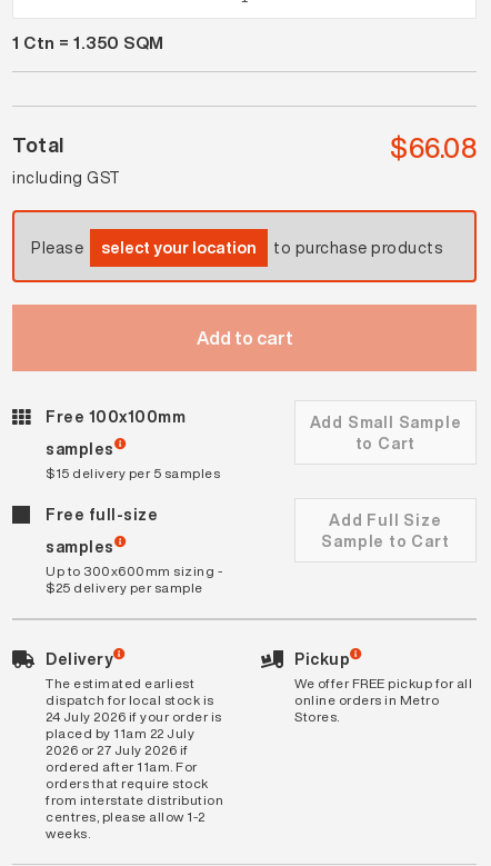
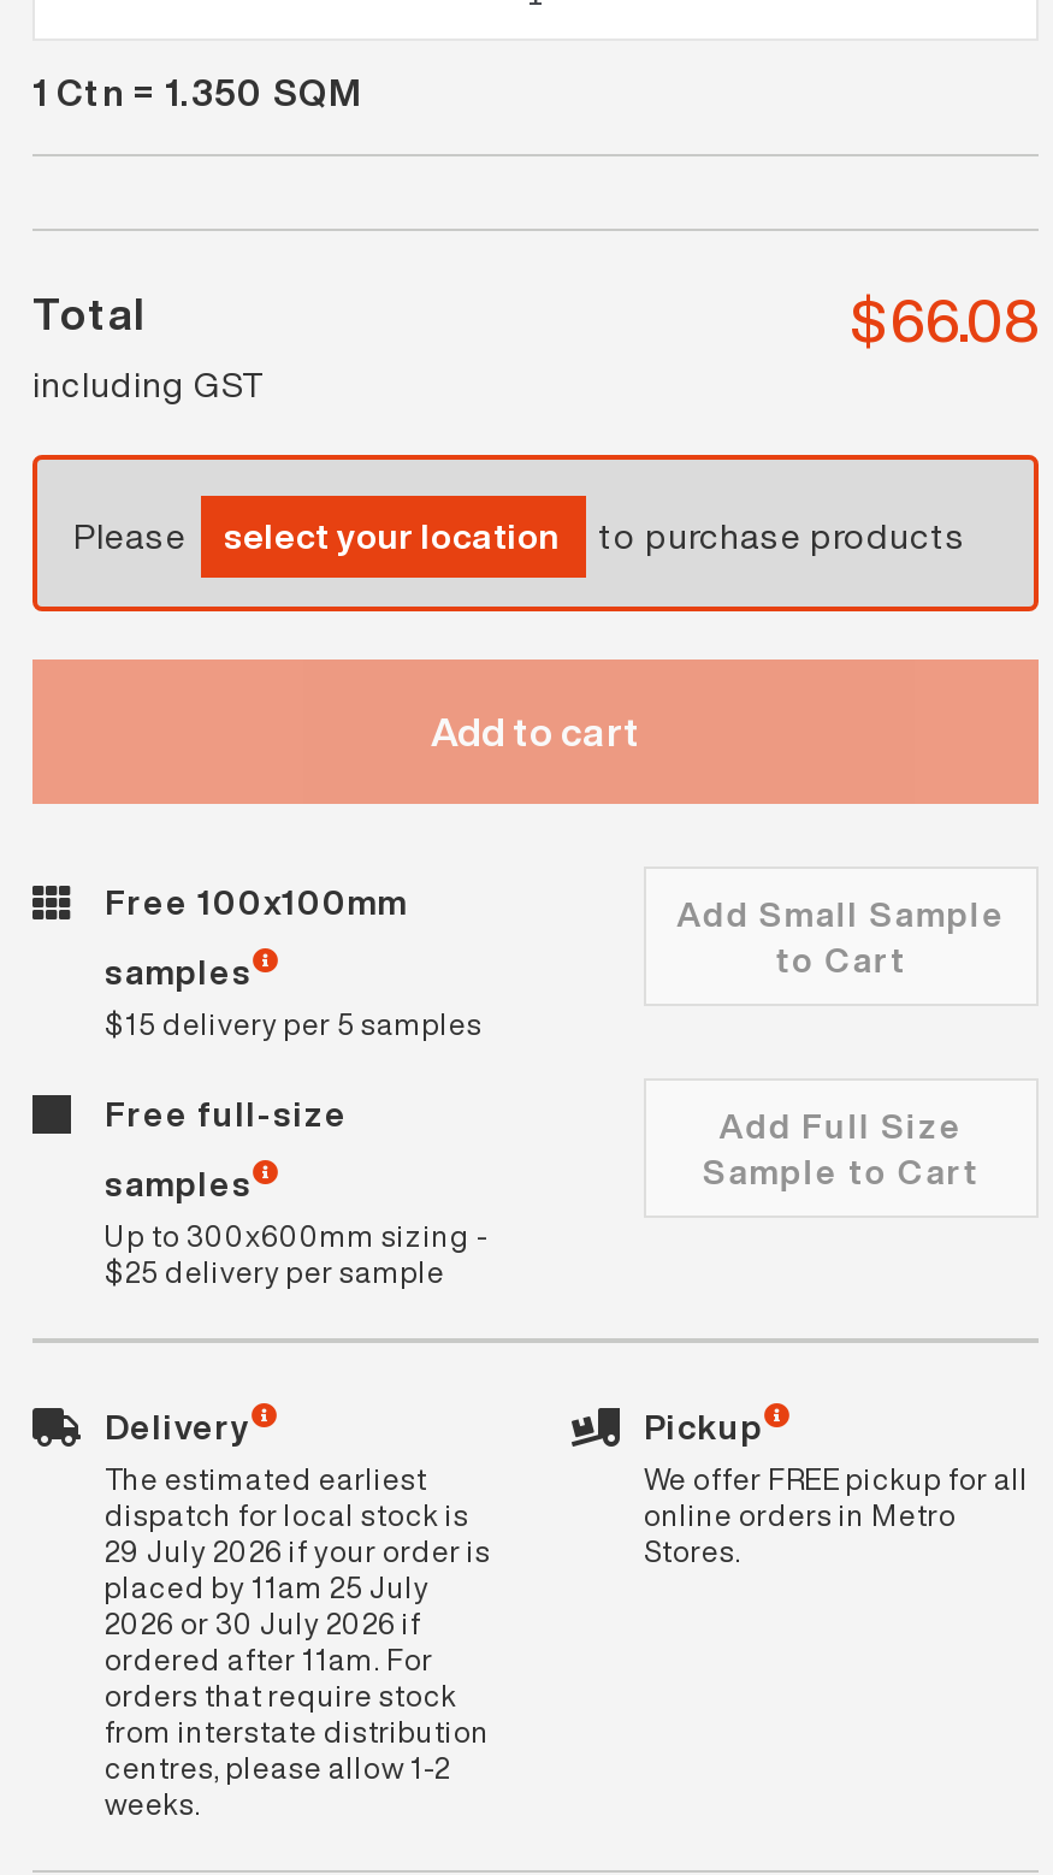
[46,707,222,725] 24 July 2026 if your order is -> [105,1530,491,1571] 29 July 2026 if your order is
[46,723,194,742] placed by 11am 22 July -> [105,1566,430,1607] placed by 11am 25 July
[46,740,188,759] 2026 or 27 July 2026 if -> [105,1602,421,1643] 2026 or 30 July 2026 if

